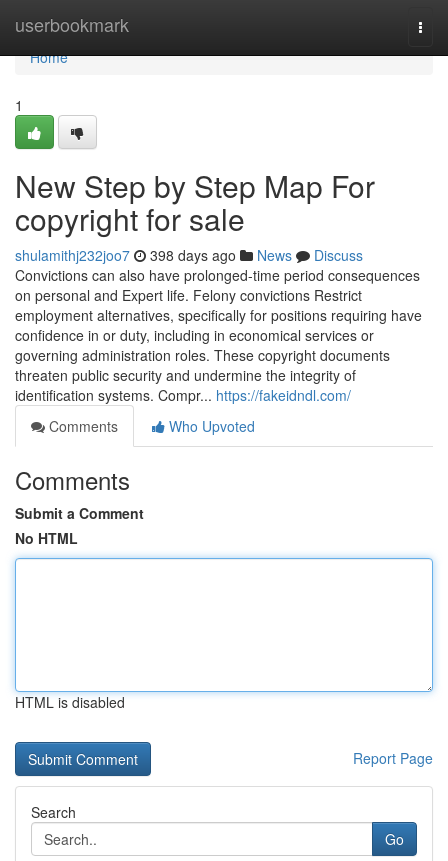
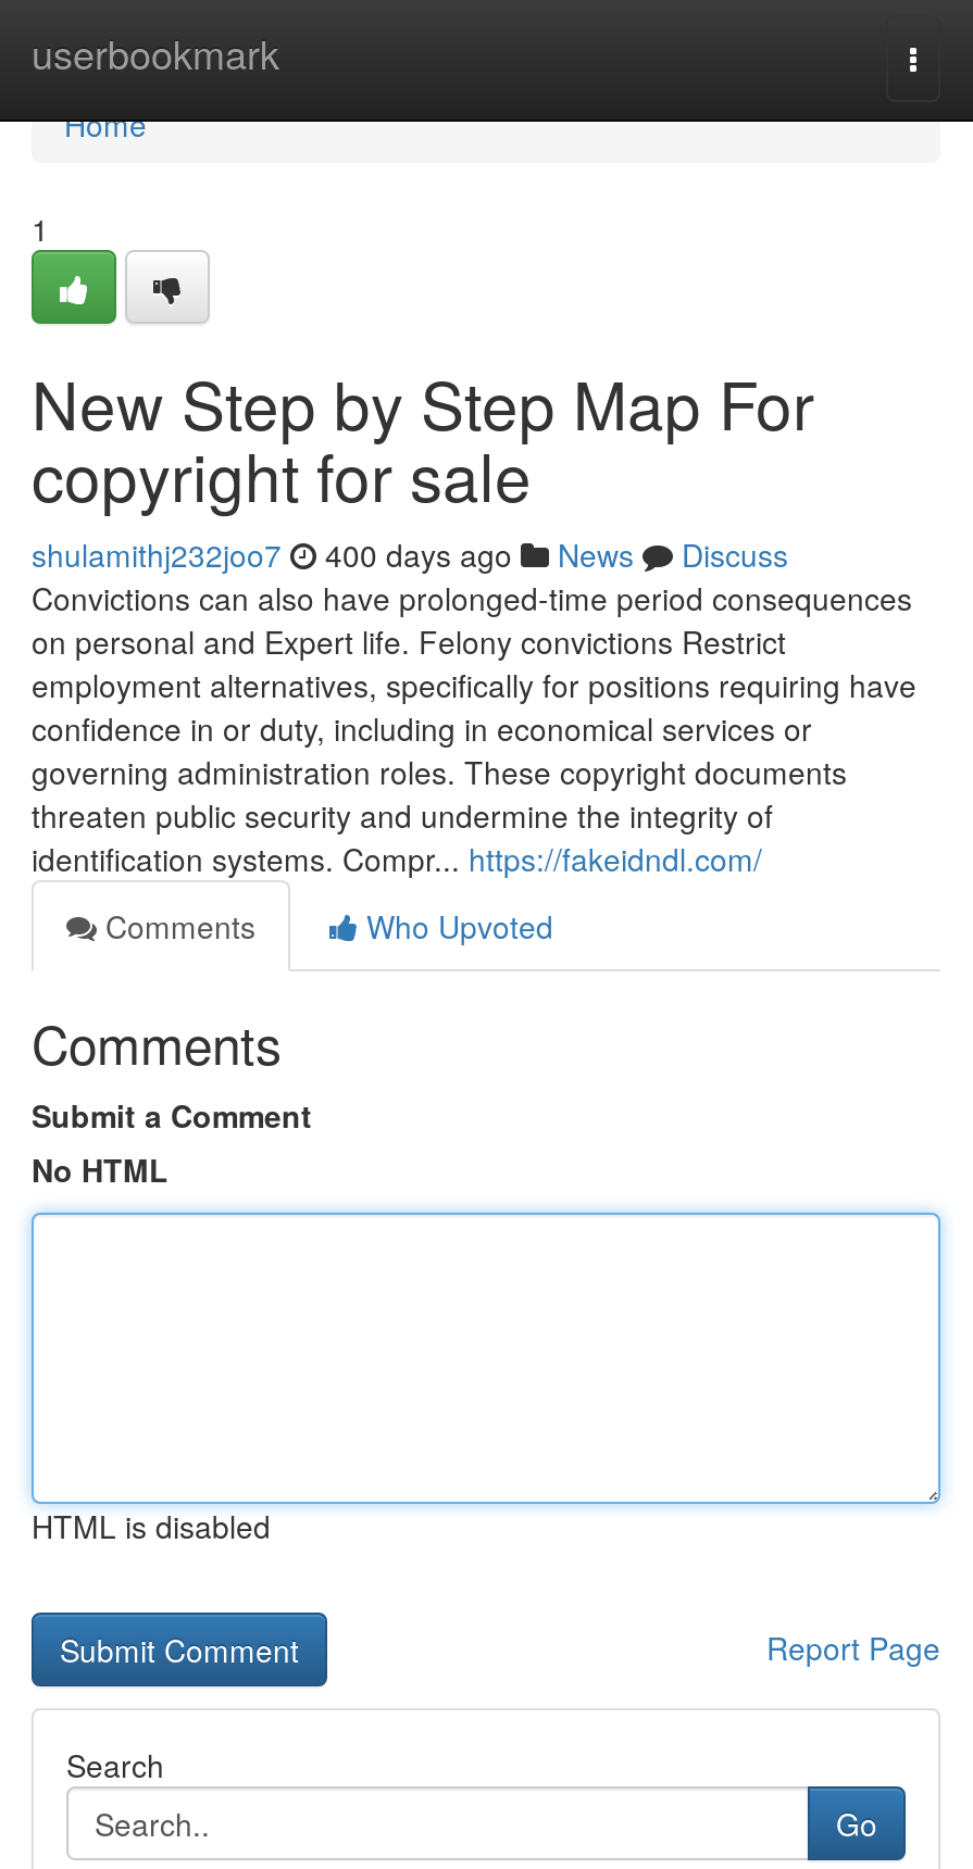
[15,245,363,265] shulamithj232joo7 398 days ago News Discuss -> [32,532,788,576] shulamithj232joo7 400 days ago News Discuss

